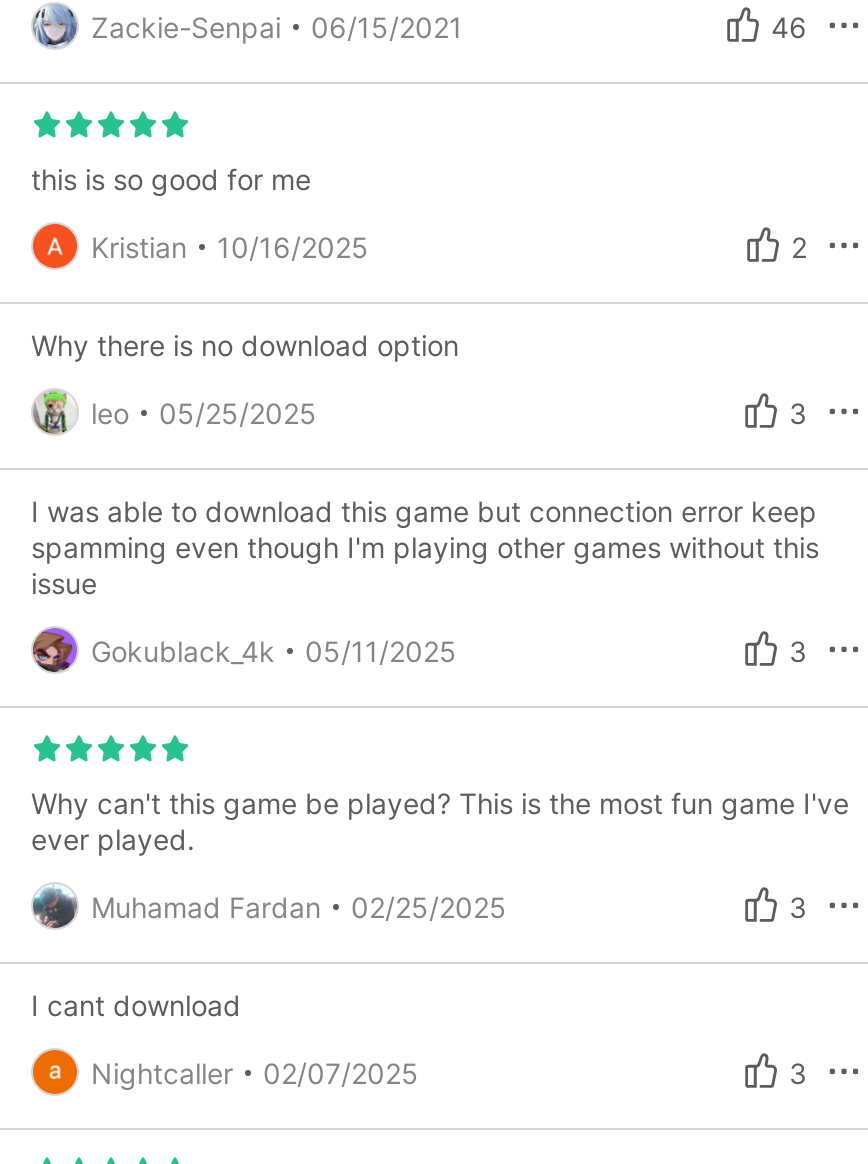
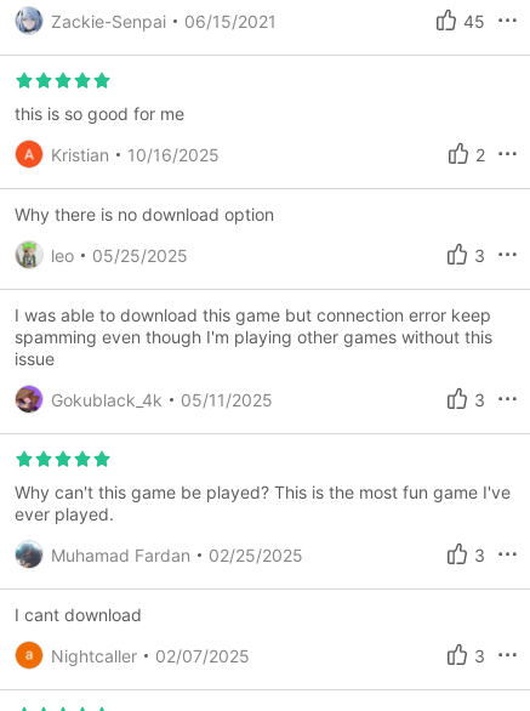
[771,9,807,43] 46 -> [463,10,485,31] 45

